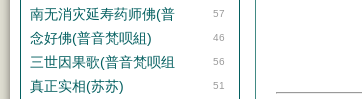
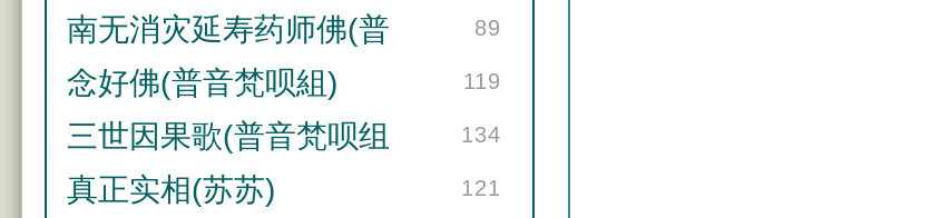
[213,8,225,19] 57 -> [474,16,501,40] 89
[213,32,225,43] 46 -> [463,69,501,93] 119
[213,56,225,67] 56 -> [461,122,501,147] 134
[213,80,225,91] 51 -> [461,176,501,200] 121

